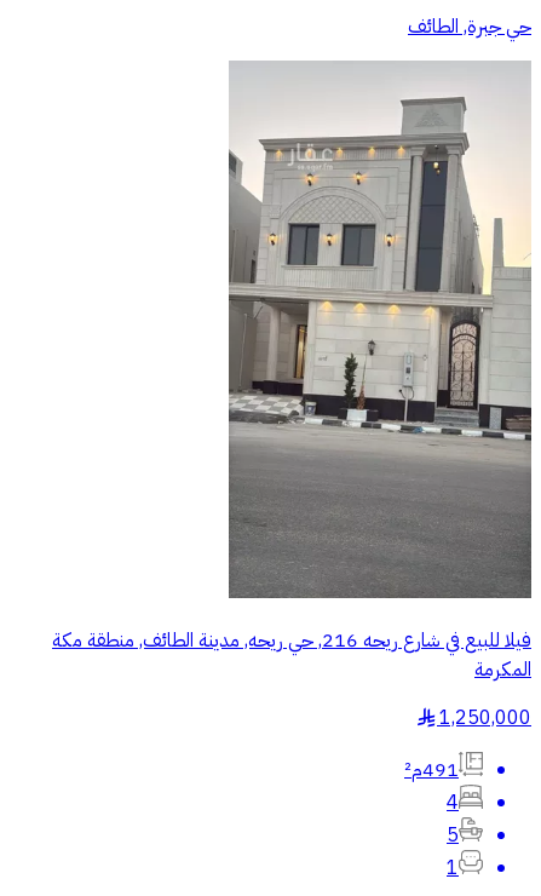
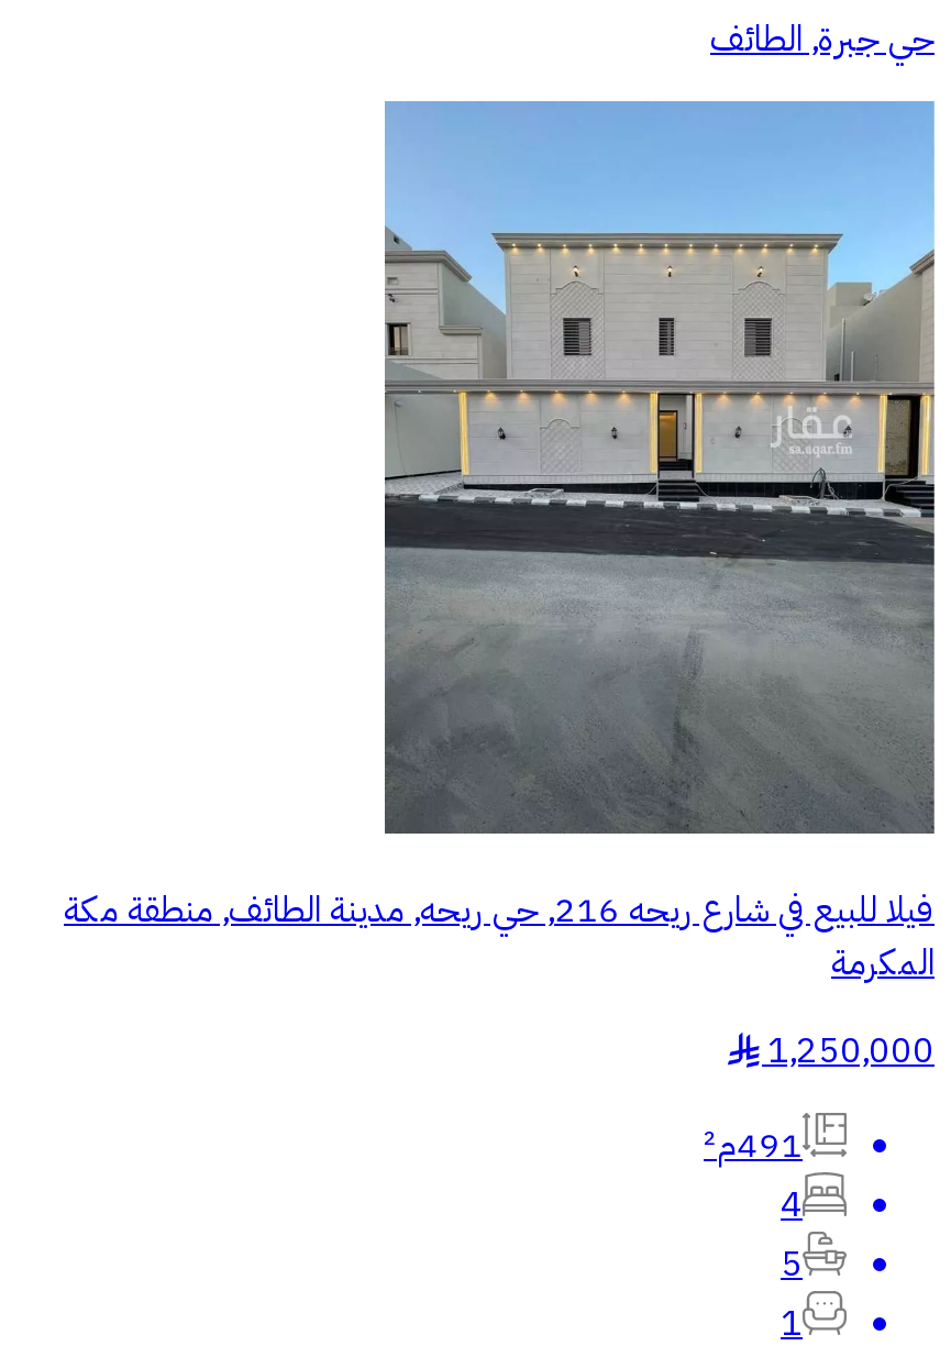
[229,61,531,597] [image] -> [385,101,935,831] [image]

